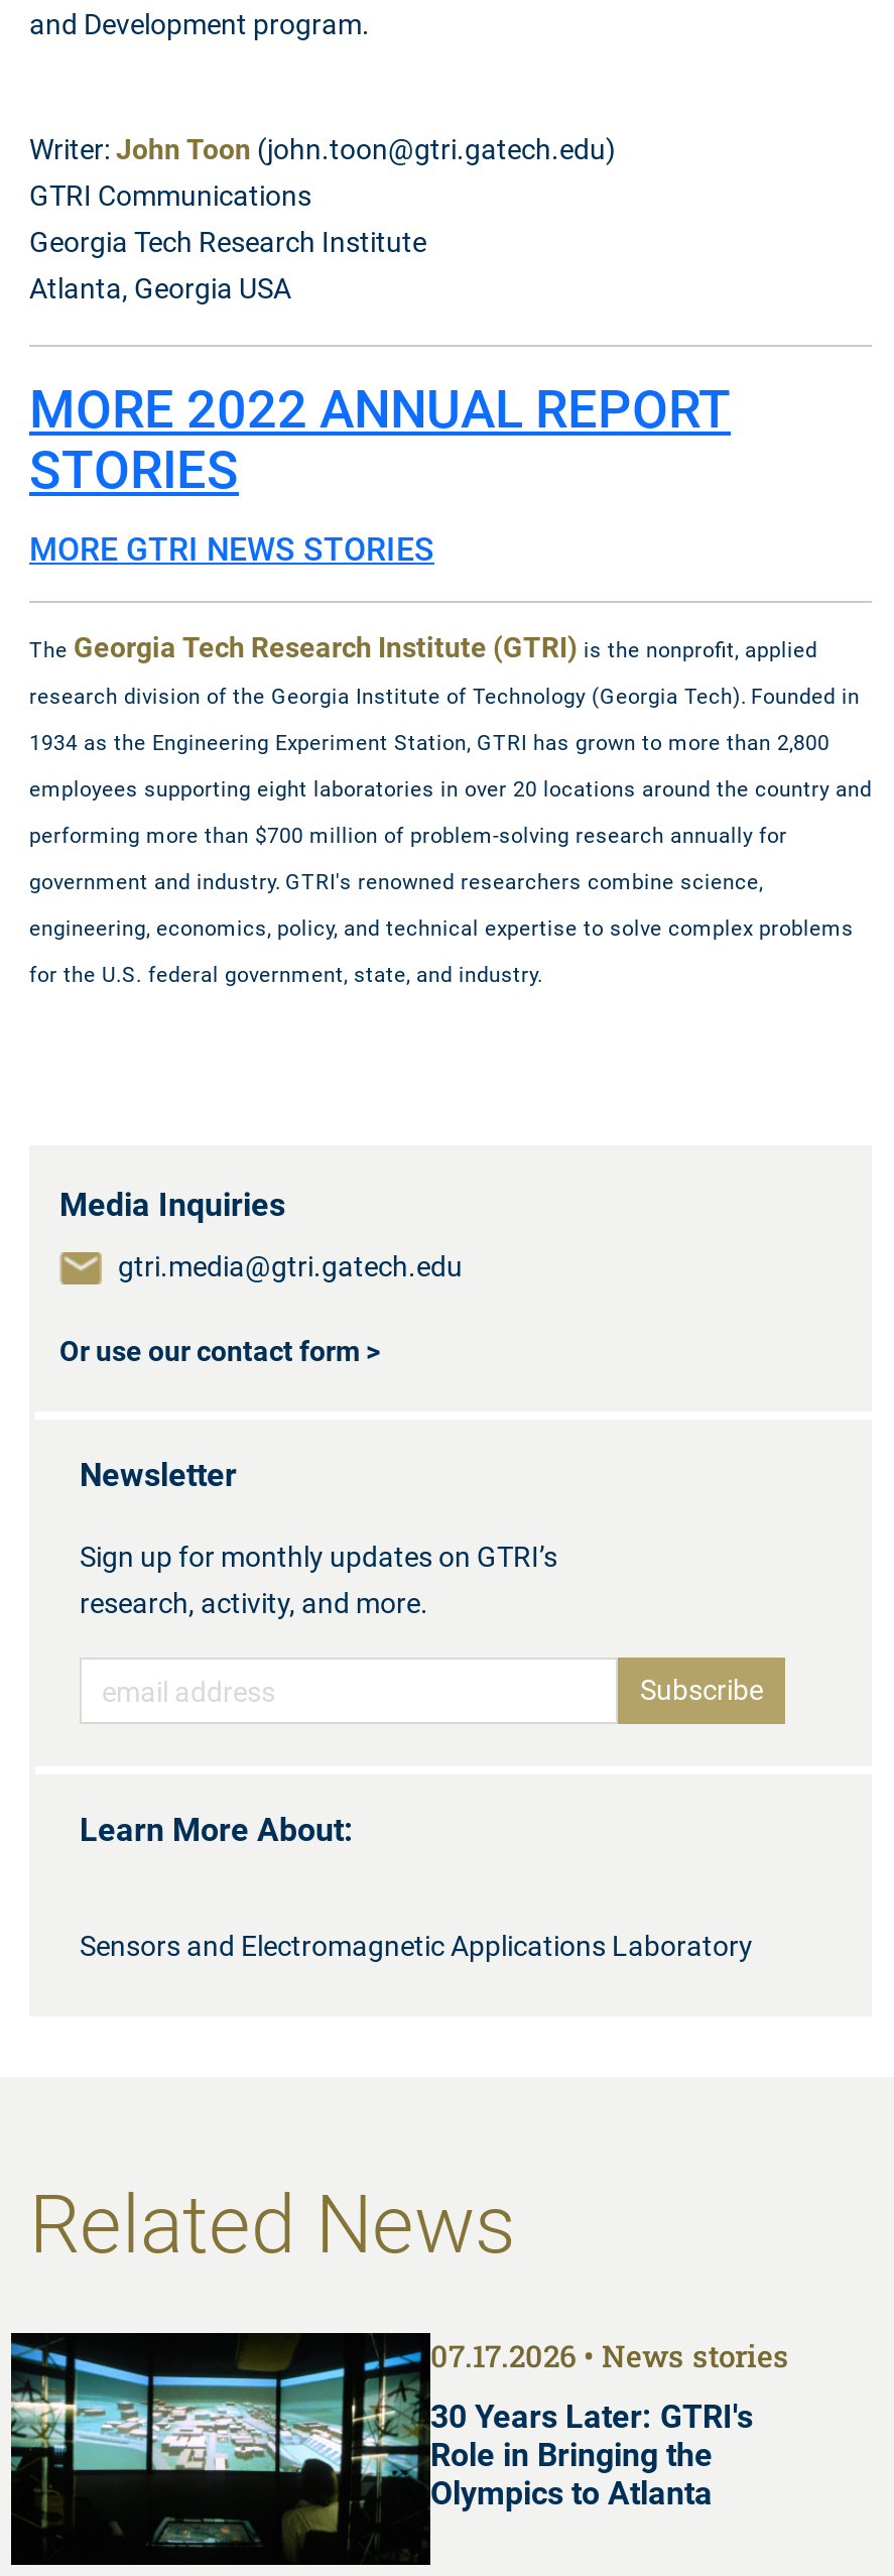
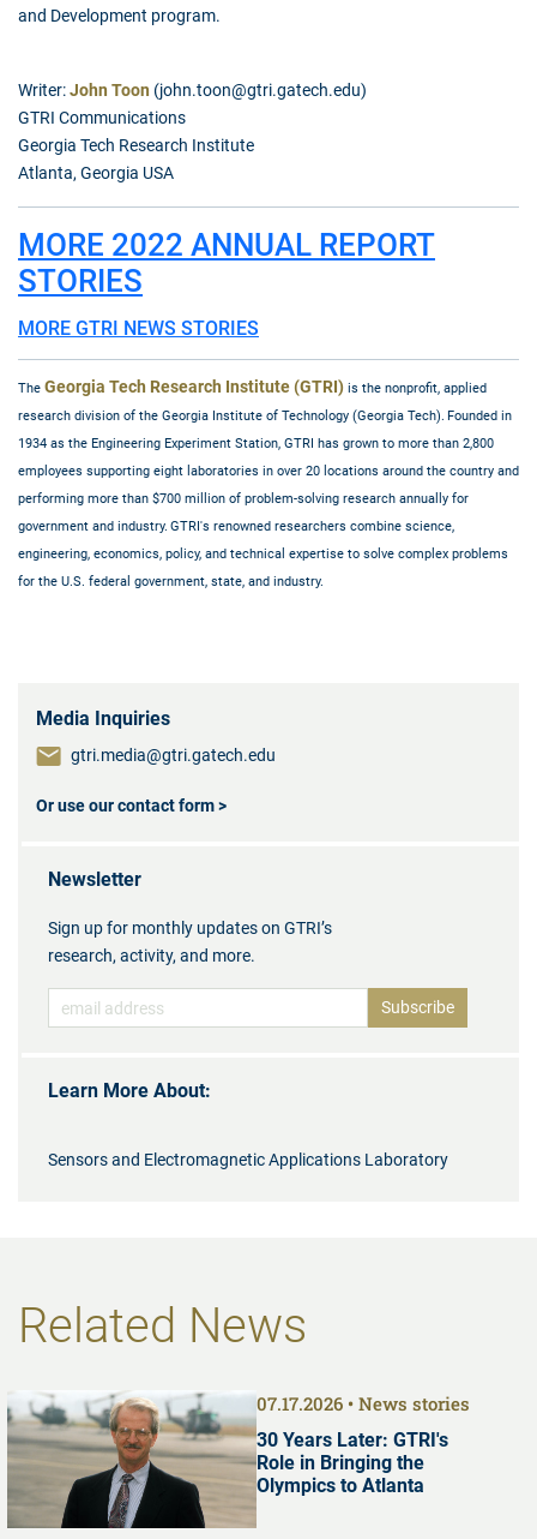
[9,2331,432,2567] [image] -> [7,1390,257,1529] [image]

